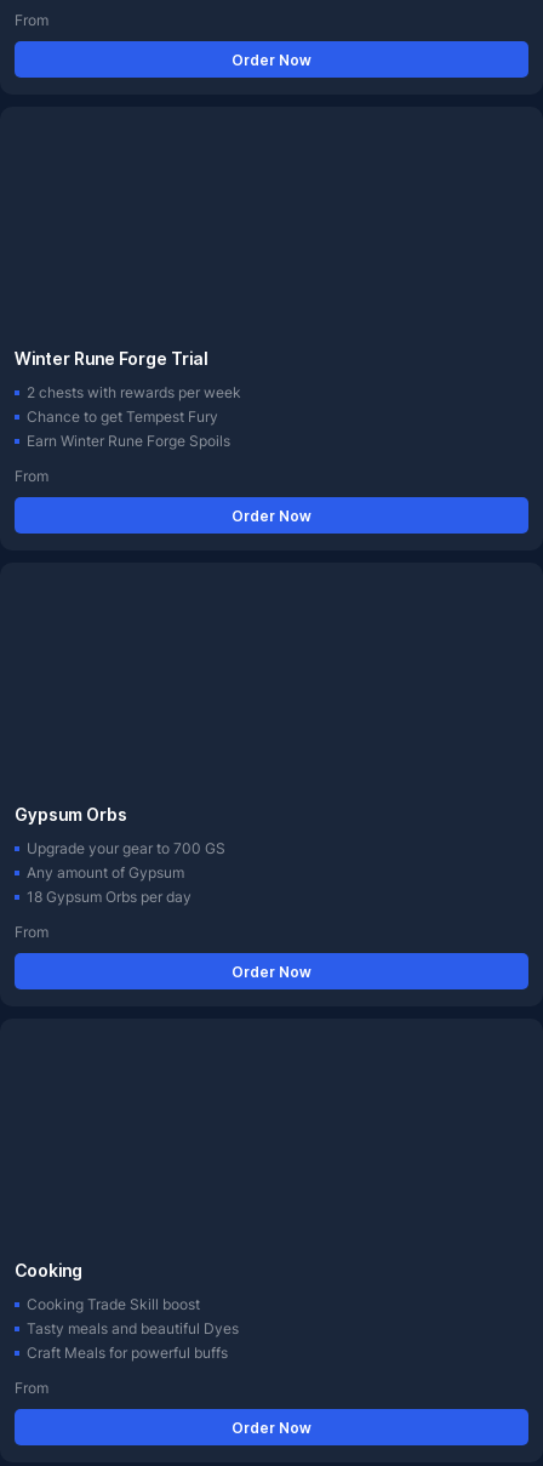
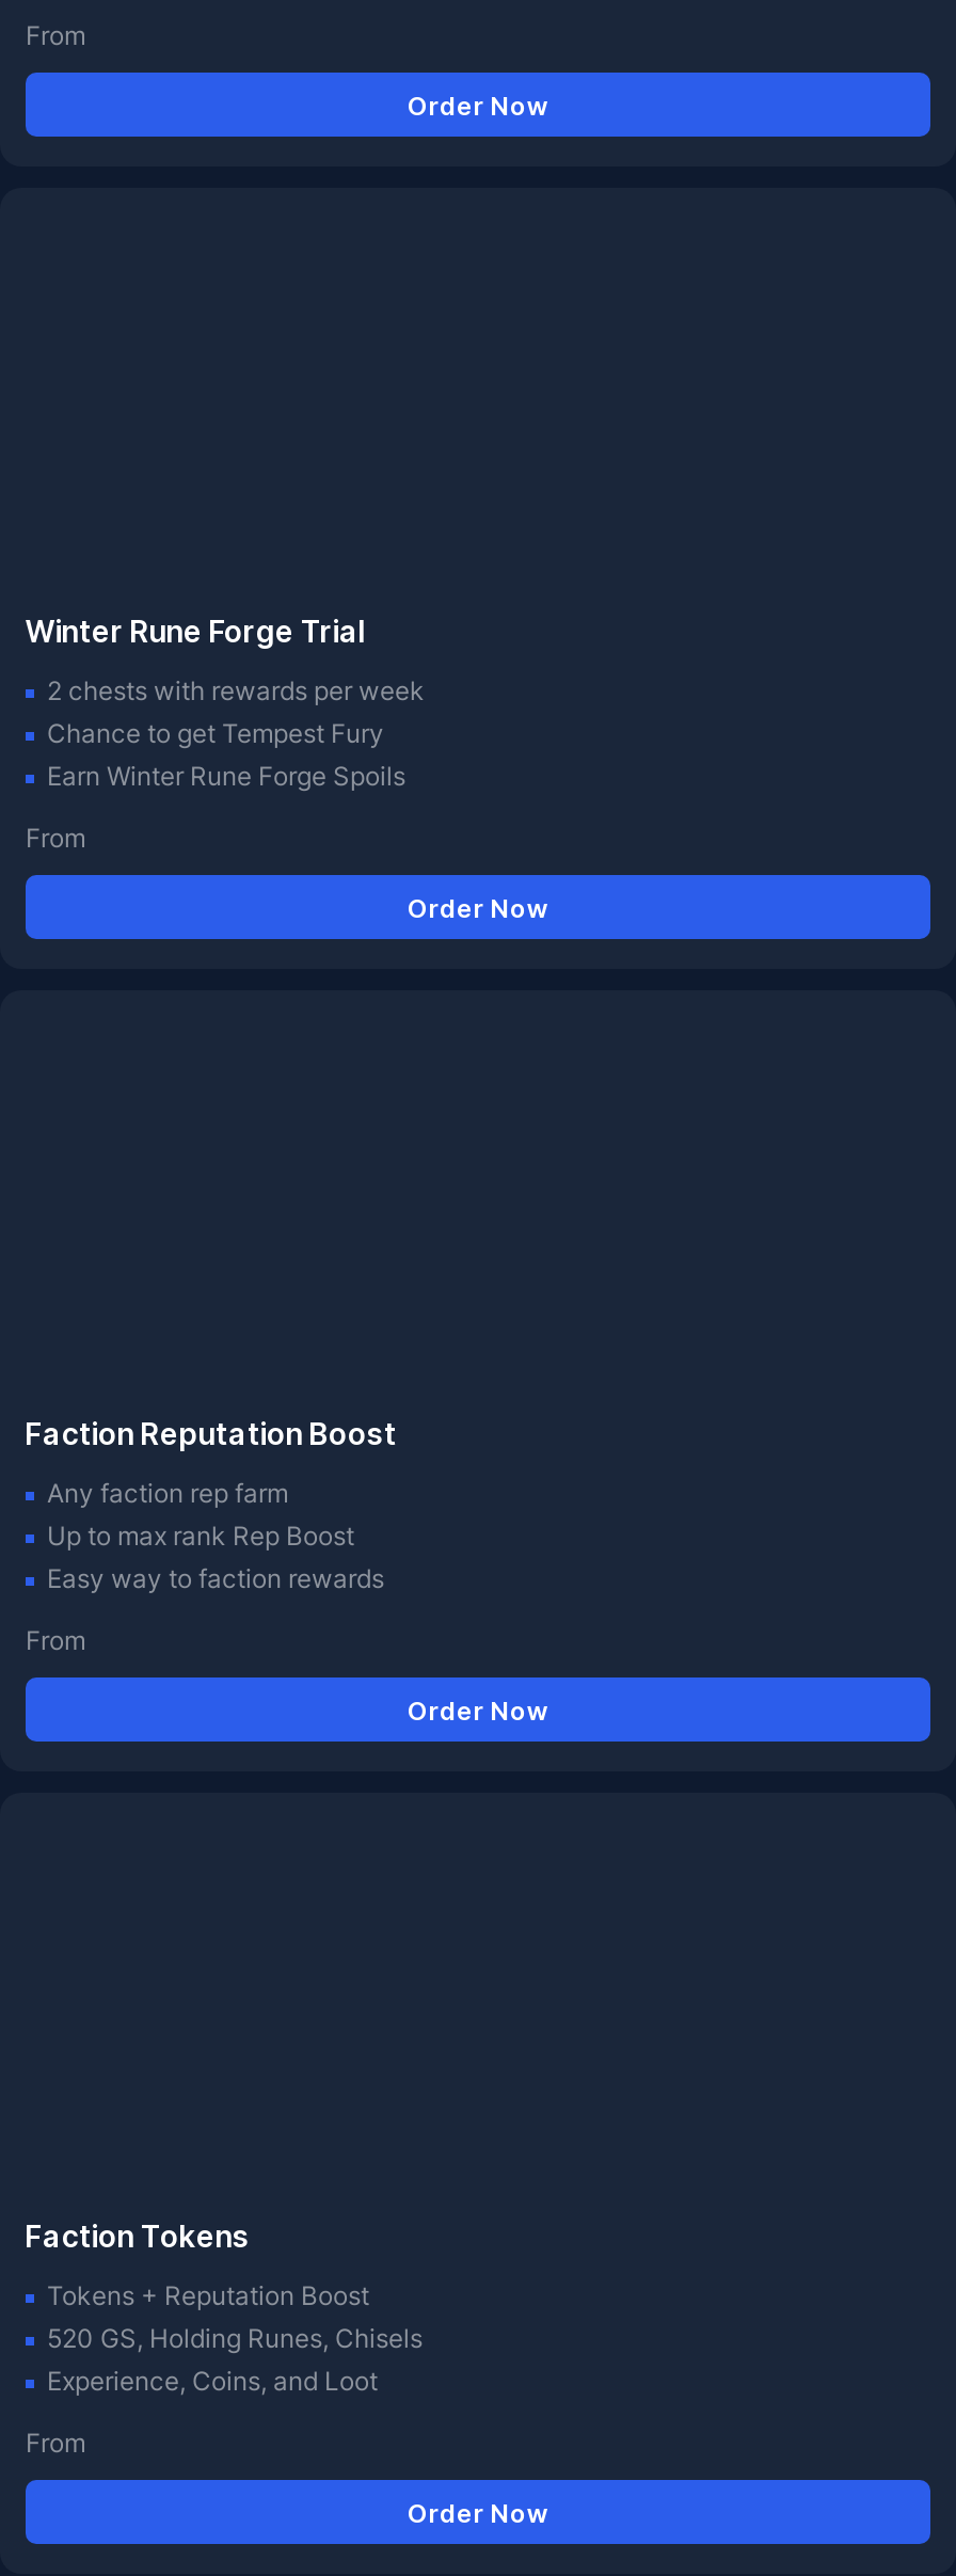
[15,804,127,825] Gypsum Orbs -> [26,1415,397,1451] Faction Reputation Boost
[27,839,225,906] Upgrade your gear to 700 GS | Any amount of Gypsum | 18 Gypsum Orbs per day -> [47,1477,384,1594] Any faction rep farm | Up to max rank Rep Boost | Easy way to faction rewards
[15,1260,82,1280] Cooking -> [26,2217,250,2254] Faction Tokens
[27,1295,239,1362] Cooking Trade Skill boost | Tasty meals and beautiful Dyes | Craft Meals for powerful buffs -> [47,2279,423,2397] Tokens + Reputation Boost | 520 GS, Holding Runes, Chisels | Experience, Coins, and Loot

